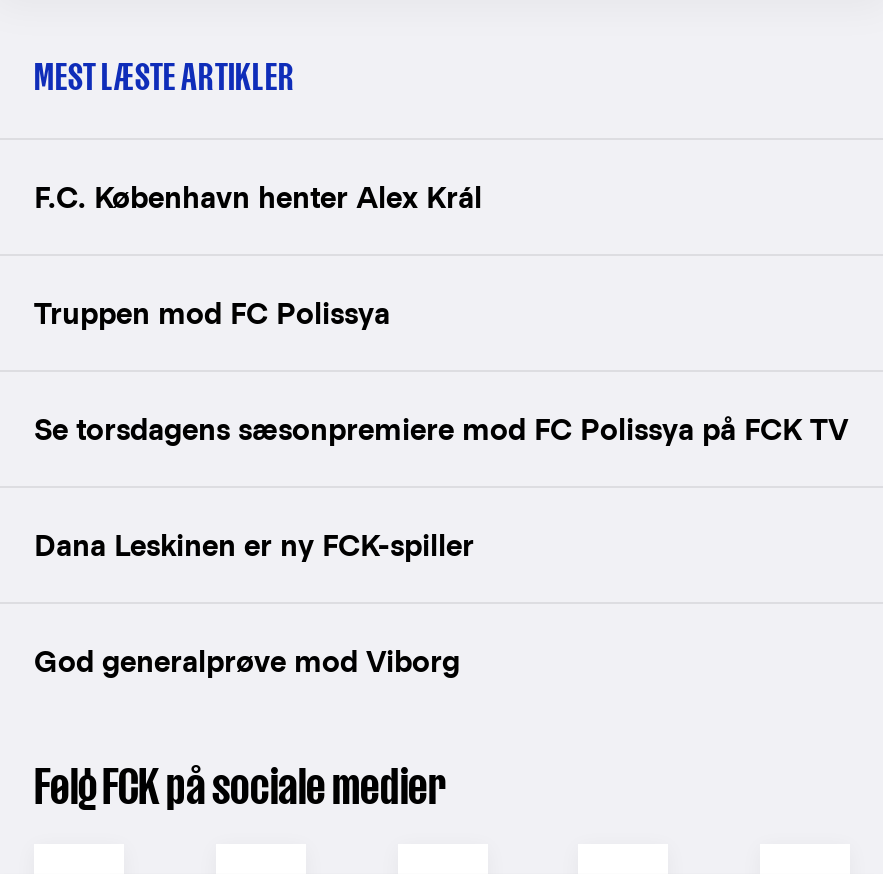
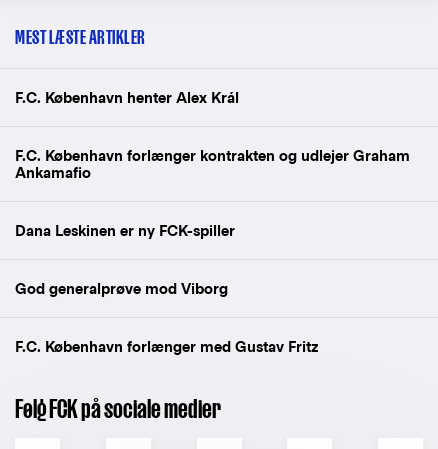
[34,297,848,447] Truppen mod FC Polissya | Se torsdagens sæsonpremiere mod FC Polissya på FCK TV -> [15,147,410,181] F.C. København forlænger kontrakten og udlejer Graham | Ankamafio
moved [34,529,474,679] -> [15,222,235,297]: Dana Leskinen er ny FCK-spiller | God generalprøve mod Viborg
none -> [15,338,318,355] F.C. København forlænger med Gustav Fritz

